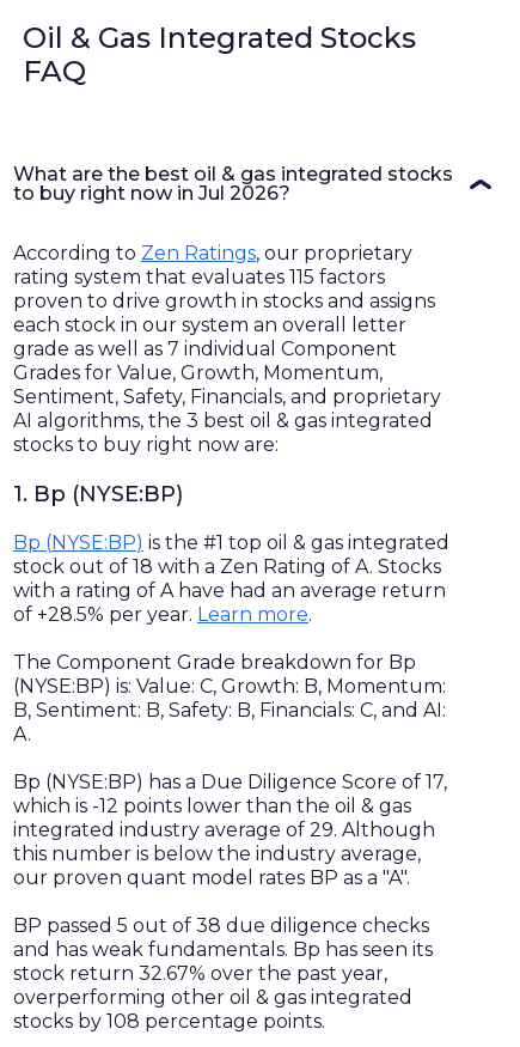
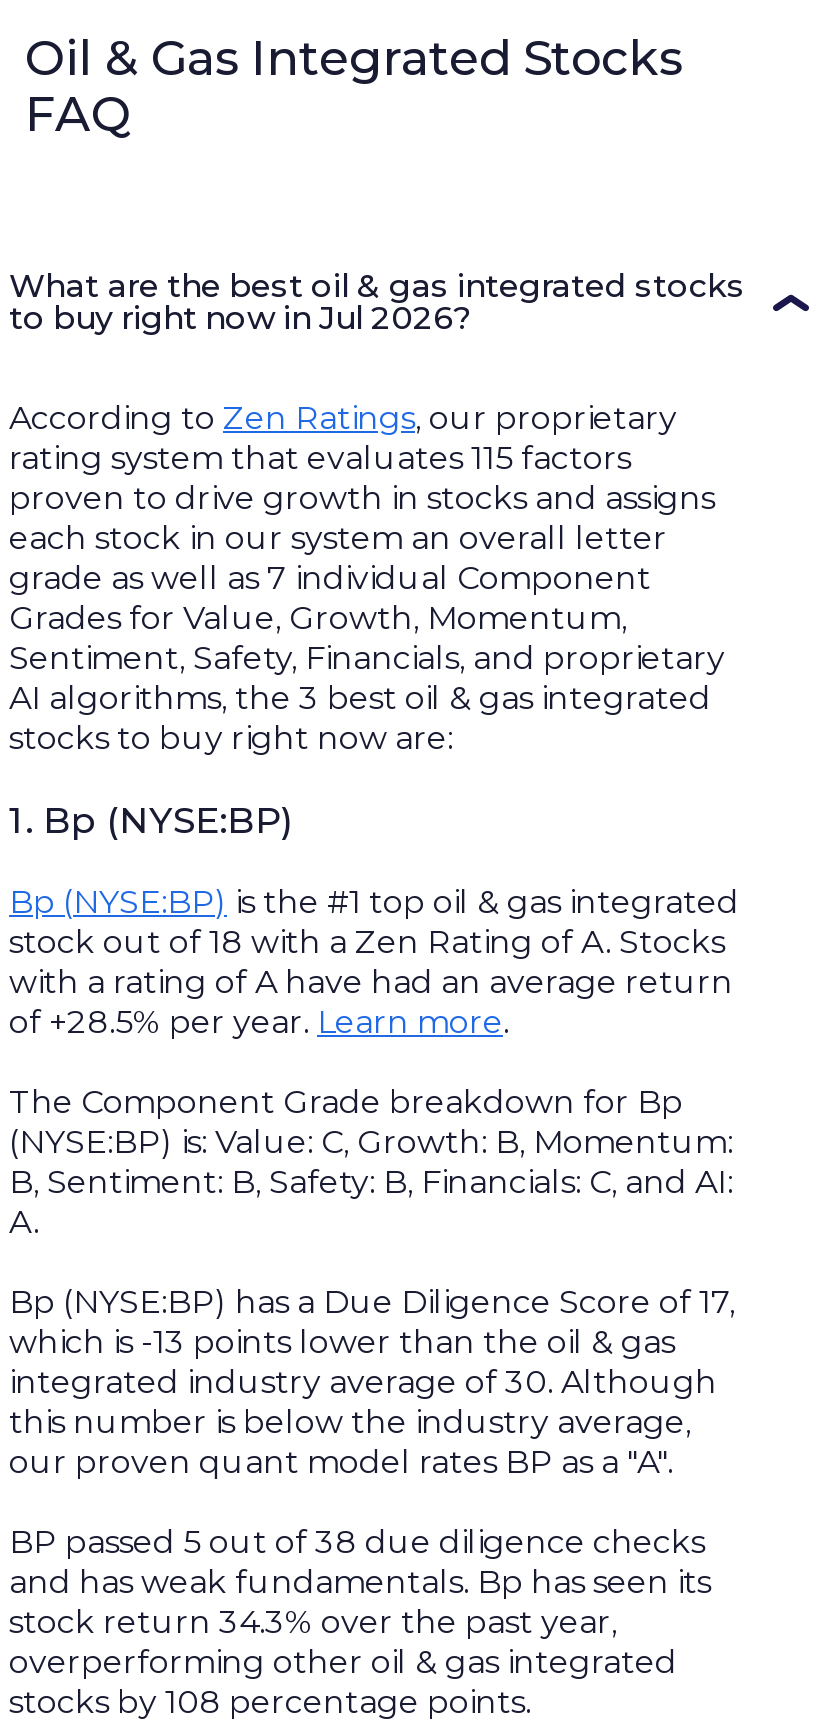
[13,795,411,817] which is -12 points lower than the oil & gas -> [9,1323,675,1361] which is -13 points lower than the oil & gas
[13,818,435,841] integrated industry average of 29. Although -> [9,1363,717,1401] integrated industry average of 30. Although
[13,962,387,985] stock return 32.67% over the past year, -> [9,1603,617,1641] stock return 34.3% over the past year,

